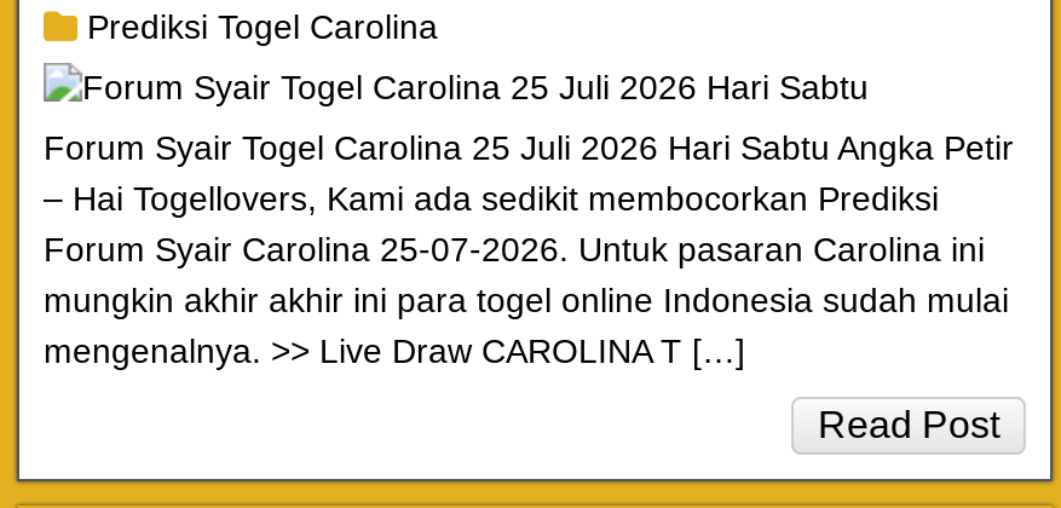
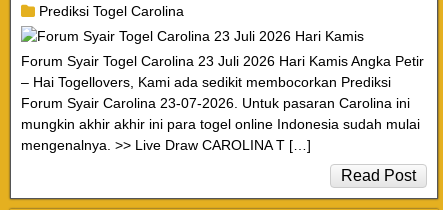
[44,129,1014,168] Forum Syair Togel Carolina 25 Juli 2026 Hari Sabtu Angka Petir -> [21,53,424,69] Forum Syair Togel Carolina 23 Juli 2026 Hari Kamis Angka Petir
[44,231,985,269] Forum Syair Carolina 25-07-2026. Untuk pasaran Carolina ini -> [21,95,410,111] Forum Syair Carolina 23-07-2026. Untuk pasaran Carolina ini

